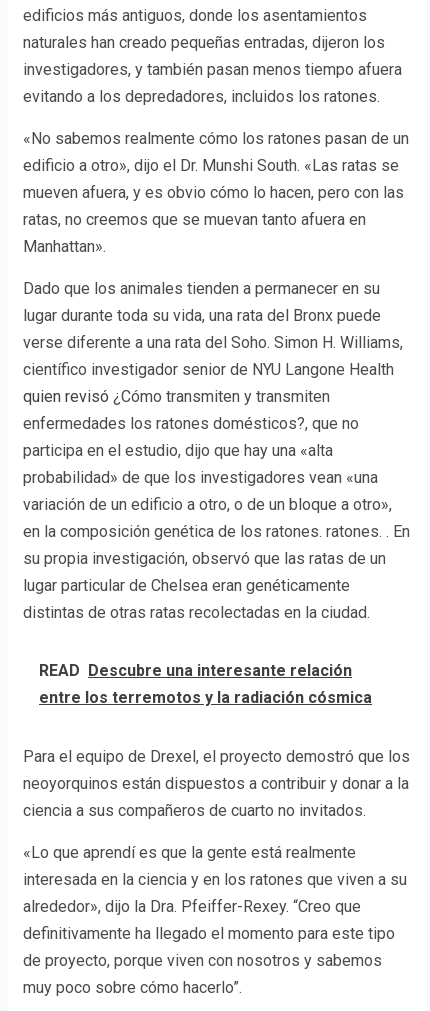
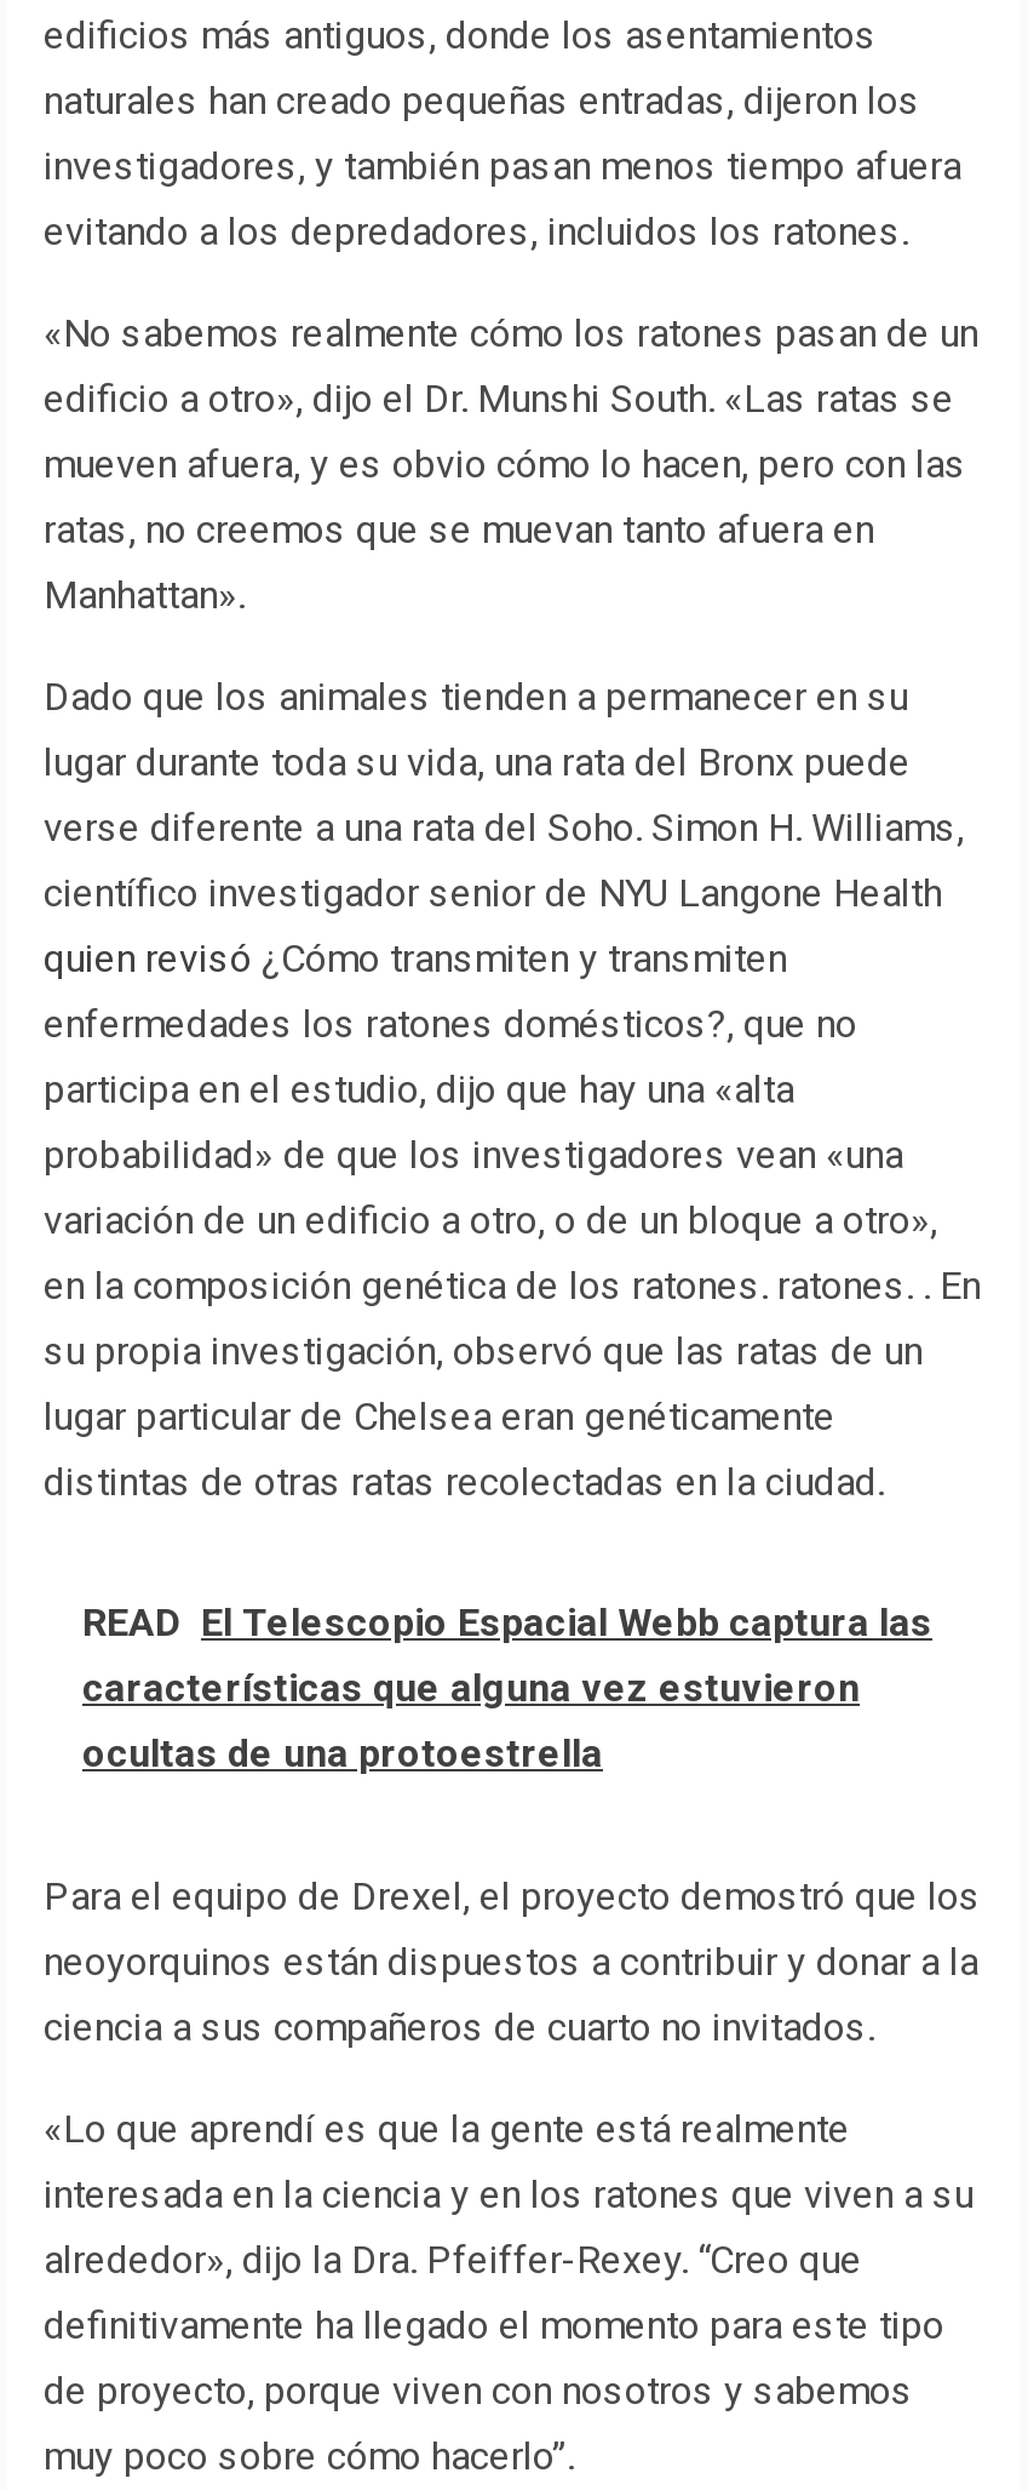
[39,660,372,706] READ Descubre una interesante relación | entre los terremotos y la radiación cósmica -> [82,1598,932,1775] READ El Telescopio Espacial Webb captura las | características que alguna vez estuvieron | ocultas de una protoestrella

